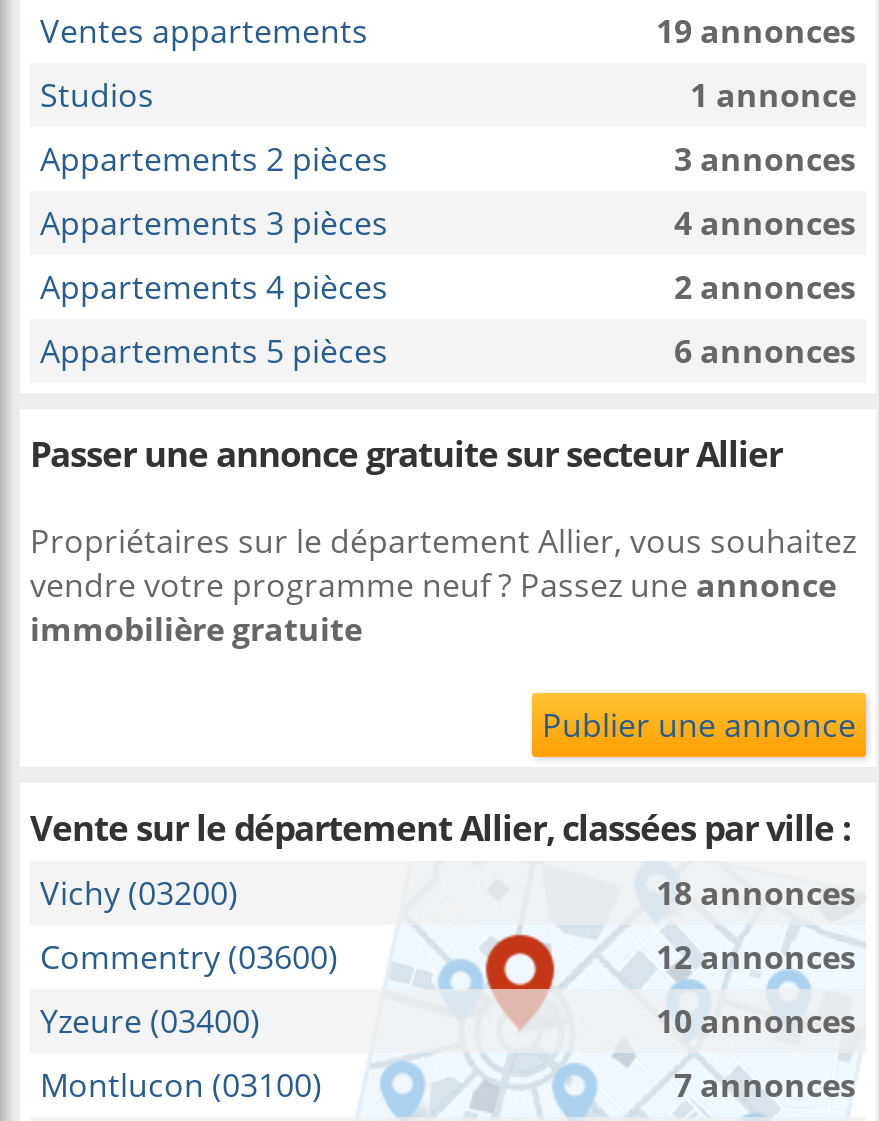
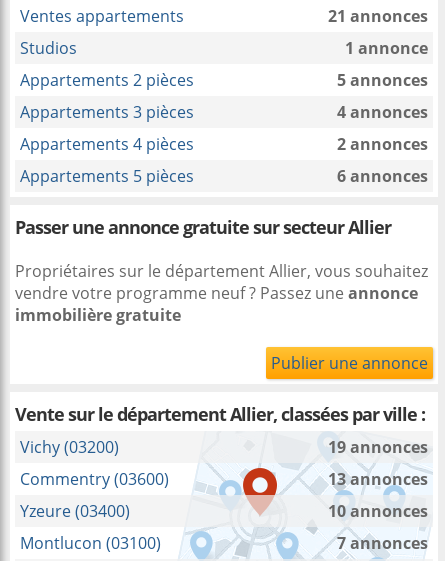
[656,9,856,53] 19 annonces -> [328,5,428,27] 21 annonces
[674,137,856,181] 3 annonces -> [337,69,428,91] 5 annonces
[656,871,856,915] 18 annonces -> [328,436,428,458] 19 annonces
[656,935,856,979] 12 annonces -> [328,468,428,490] 13 annonces

